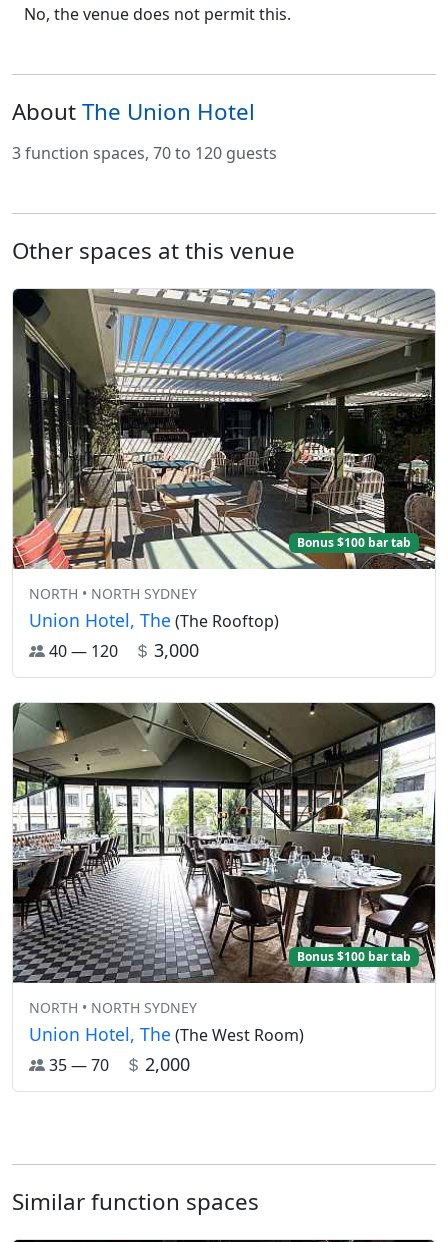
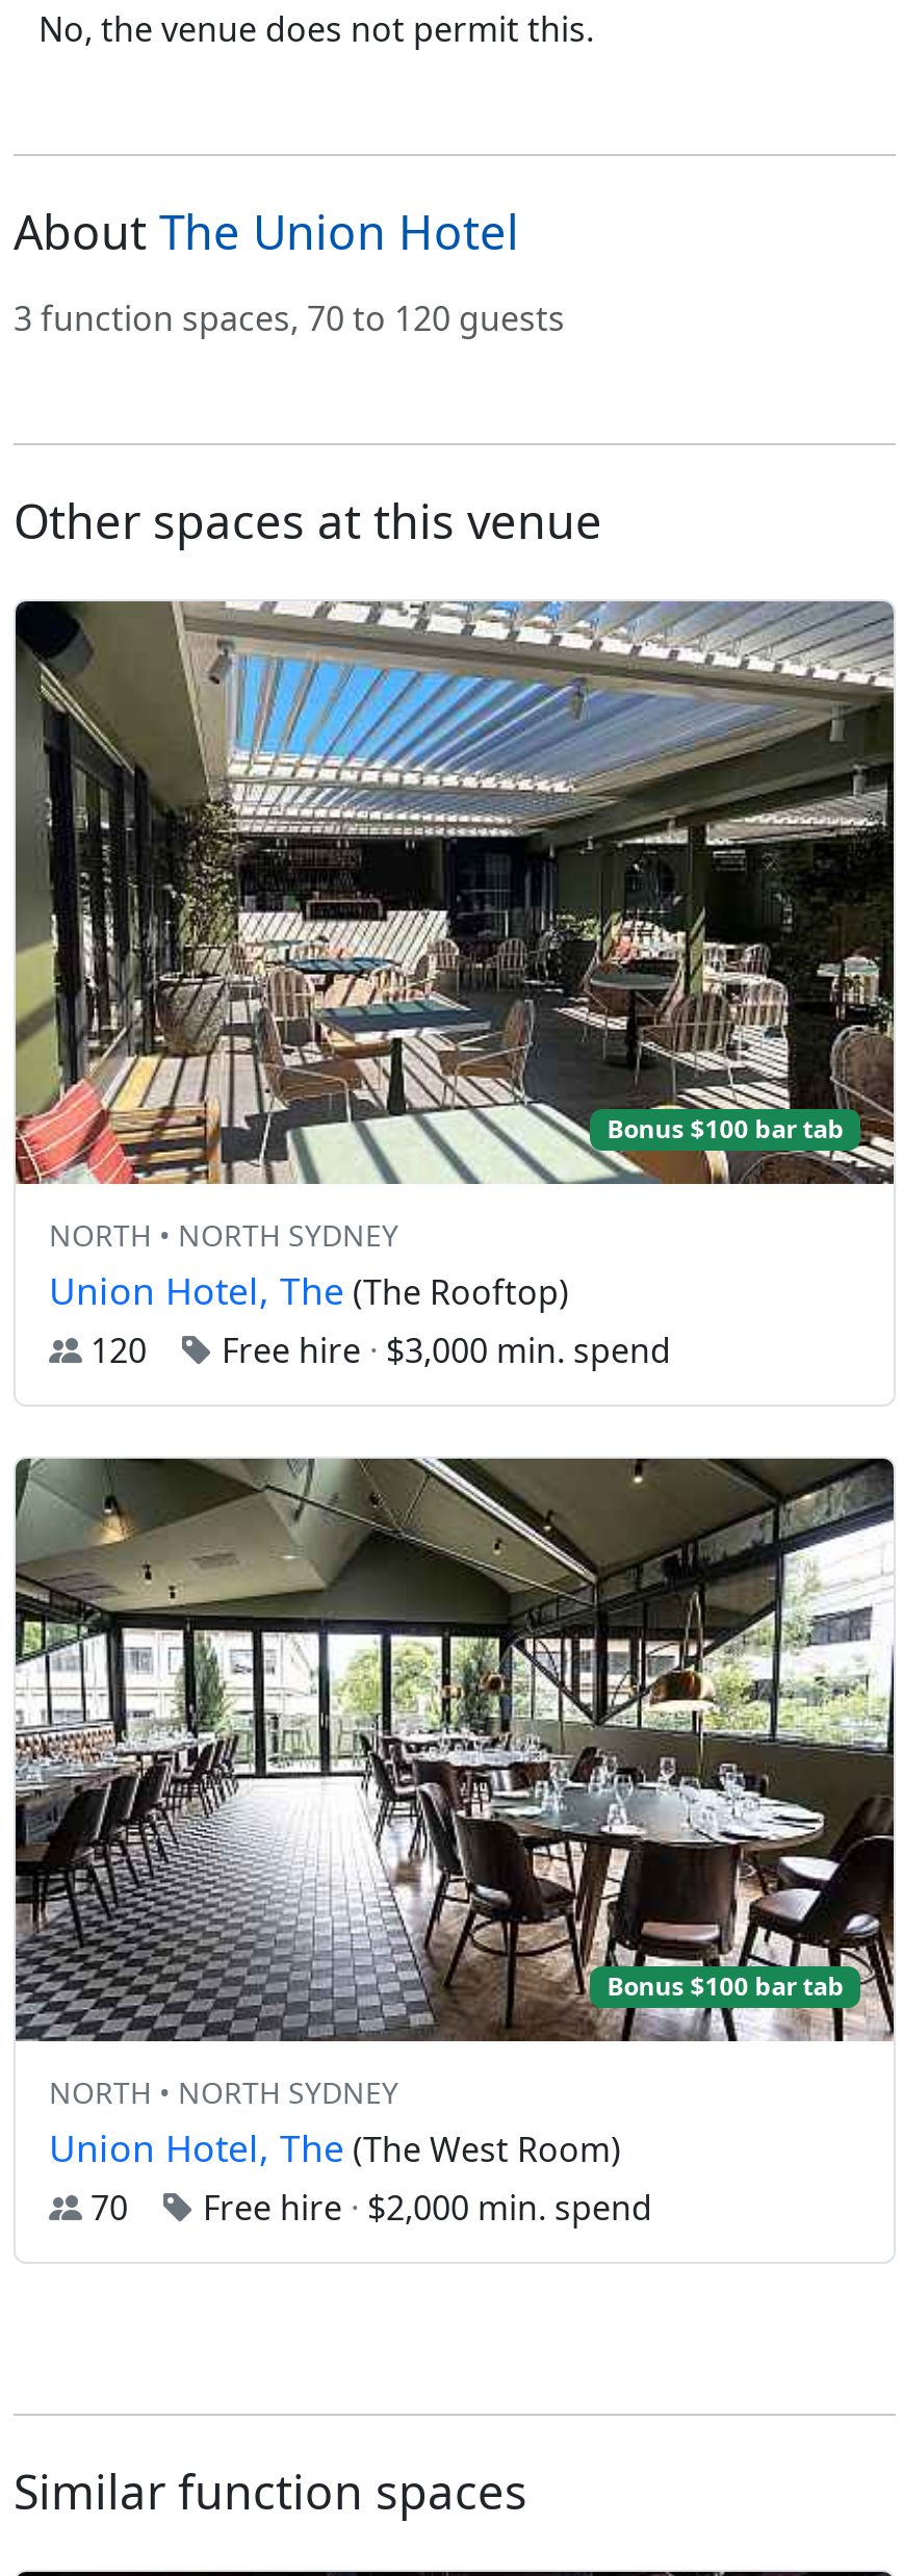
[45,638,199,662] 40 — 120 | 3,000 -> [82,1328,671,1373] 120 | Free hire · $3,000 min. spend
[45,1052,190,1076] 35 — 70 | 2,000 -> [82,2185,652,2231] 70 | Free hire · $2,000 min. spend

